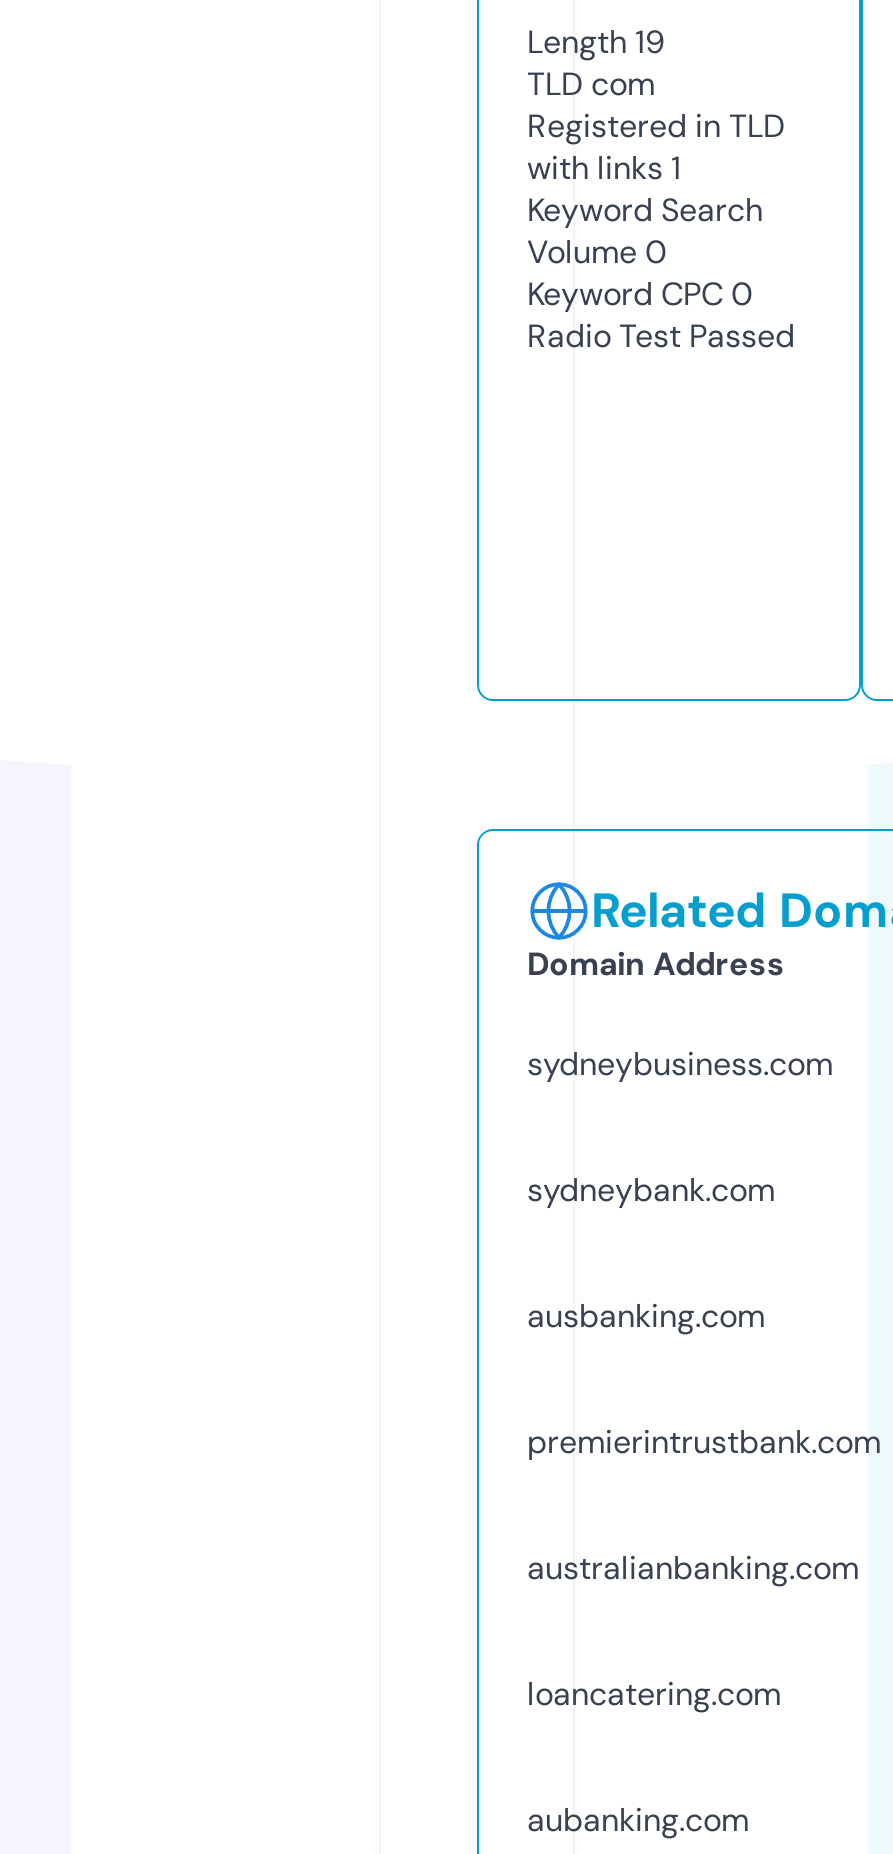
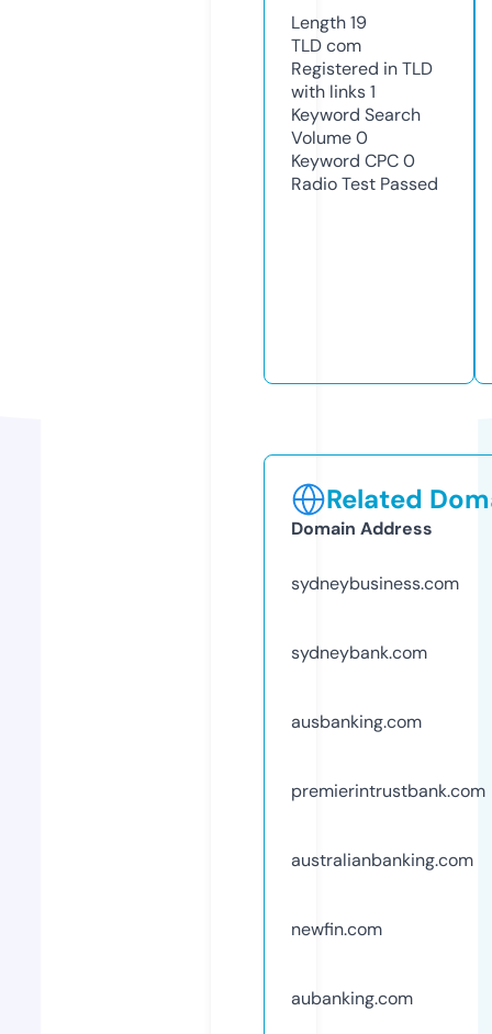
[527,1673,781,1715] loancatering.com -> [291,917,382,940] newfin.com

